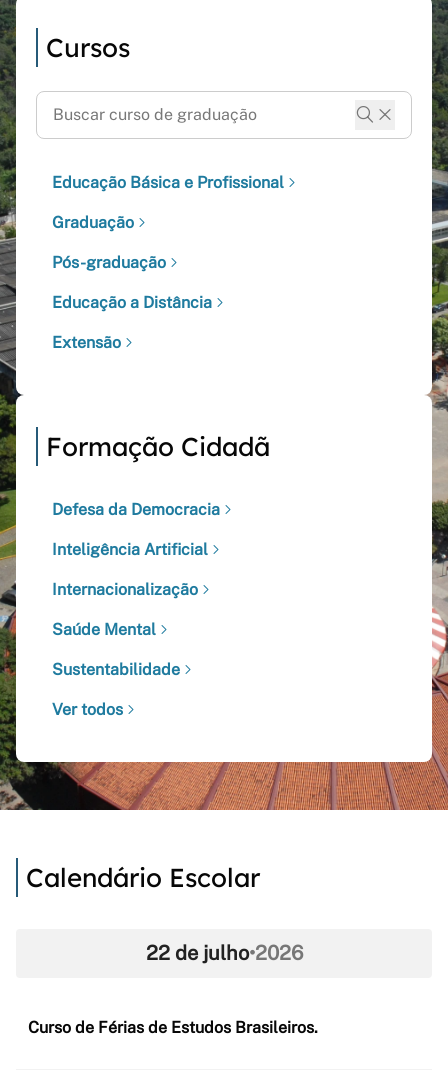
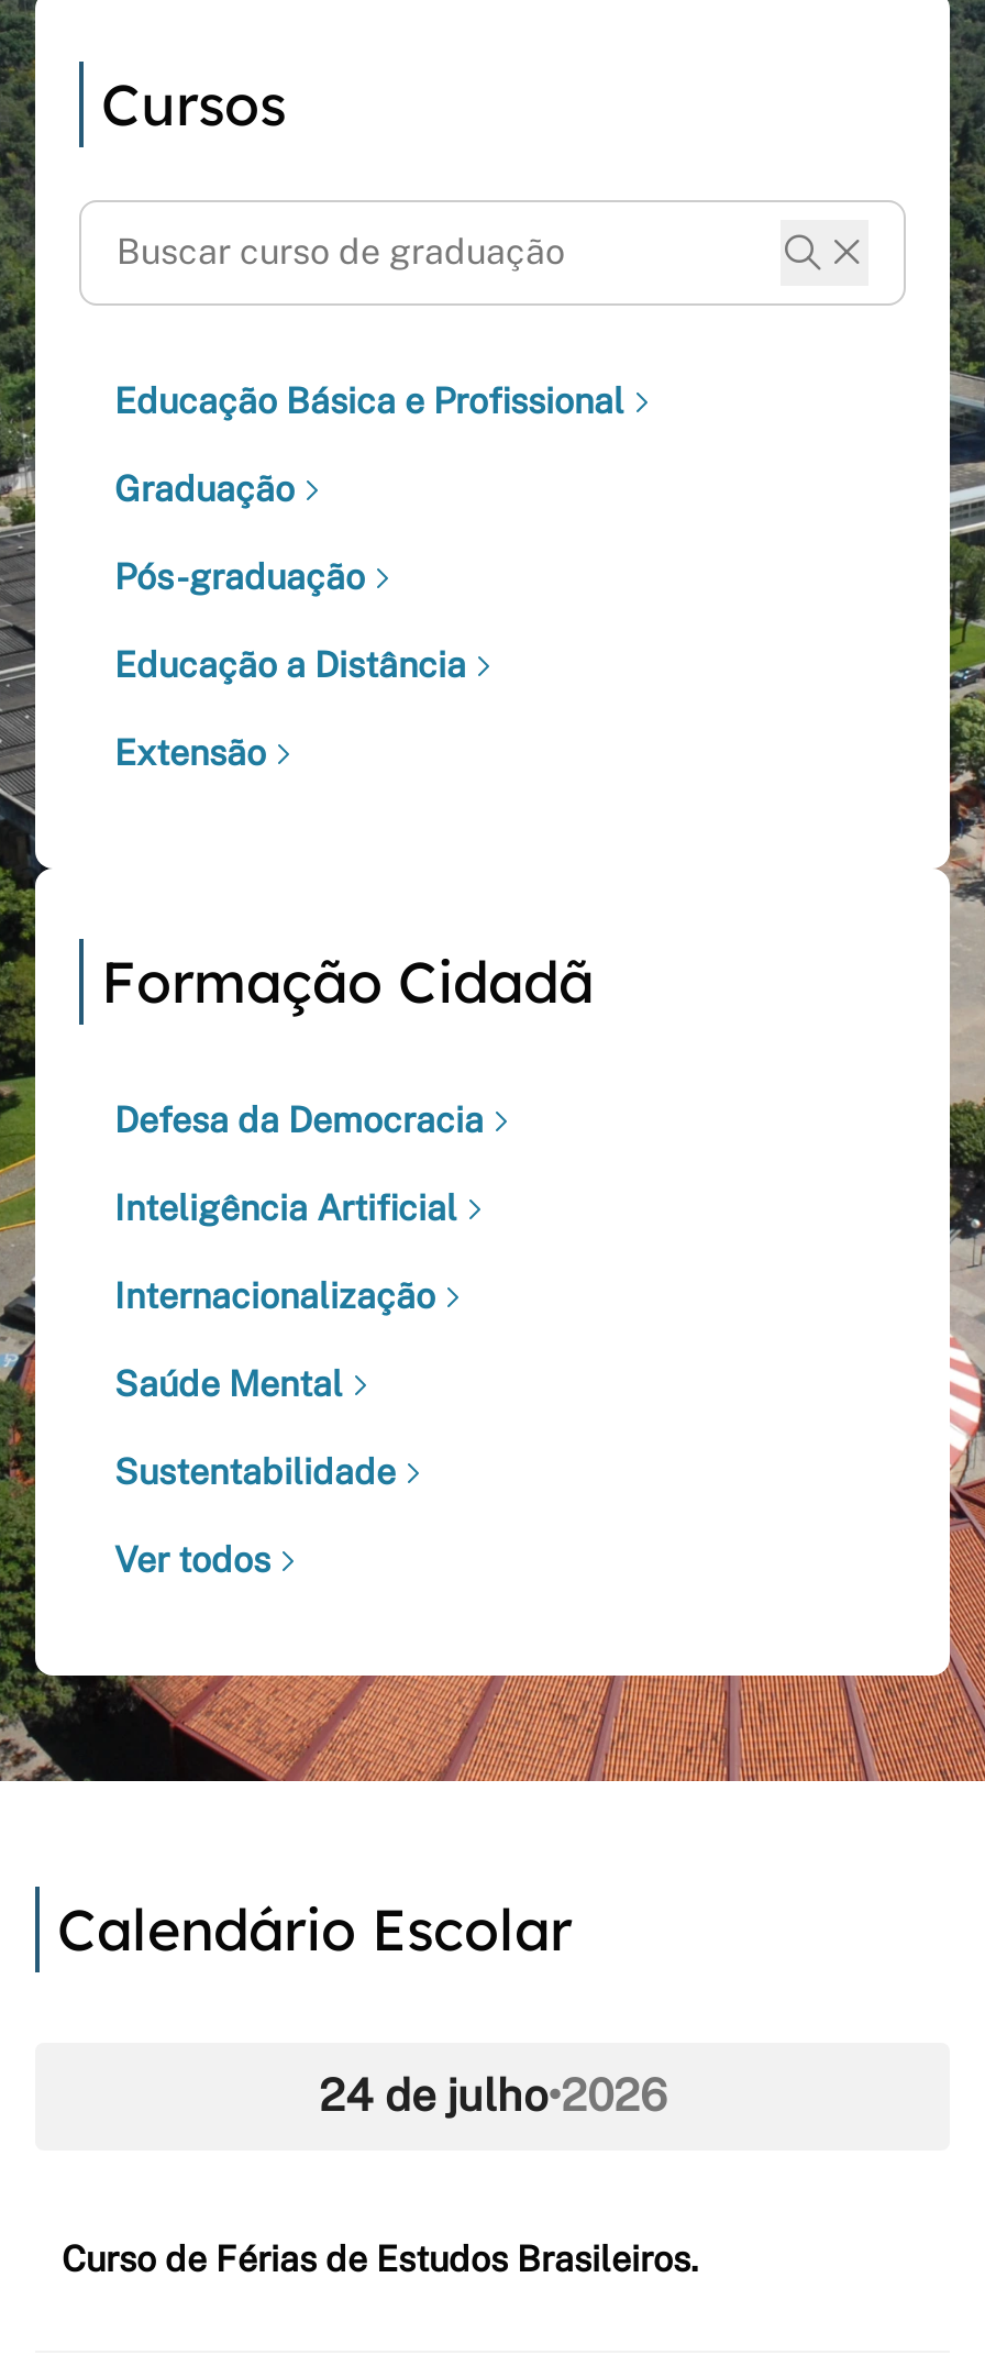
[145,941,302,965] 22 de julho•2026 -> [319,2069,666,2122] 24 de julho•2026

